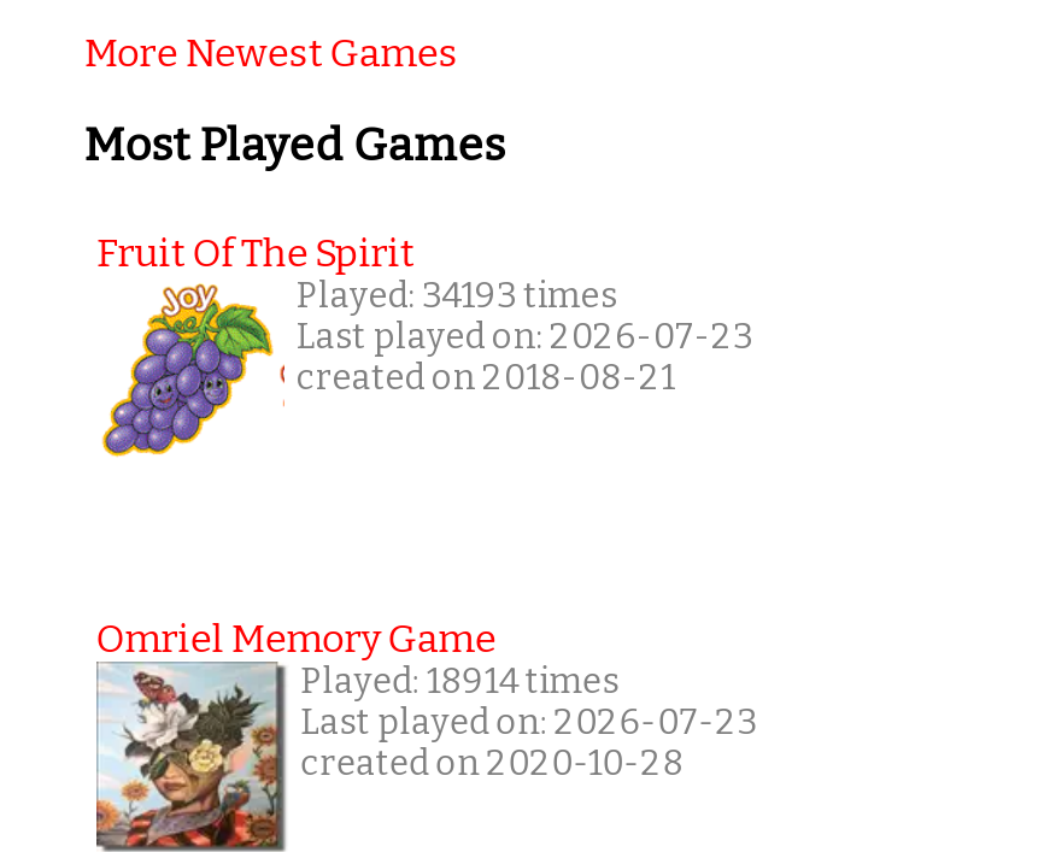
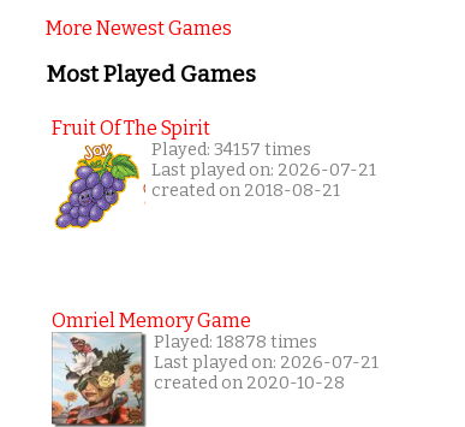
[297,276,617,317] Played: 34193 times -> [151,140,311,160] Played: 34157 times
[297,317,752,358] Last played on: 2026-07-23 -> [151,160,376,180] Last played on: 2026-07-21
[301,662,619,703] Played: 18914 times -> [154,332,317,352] Played: 18878 times
[301,703,757,744] Last played on: 2026-07-23 -> [154,352,378,373] Last played on: 2026-07-21

